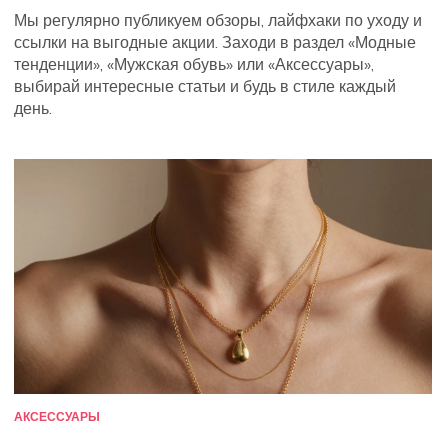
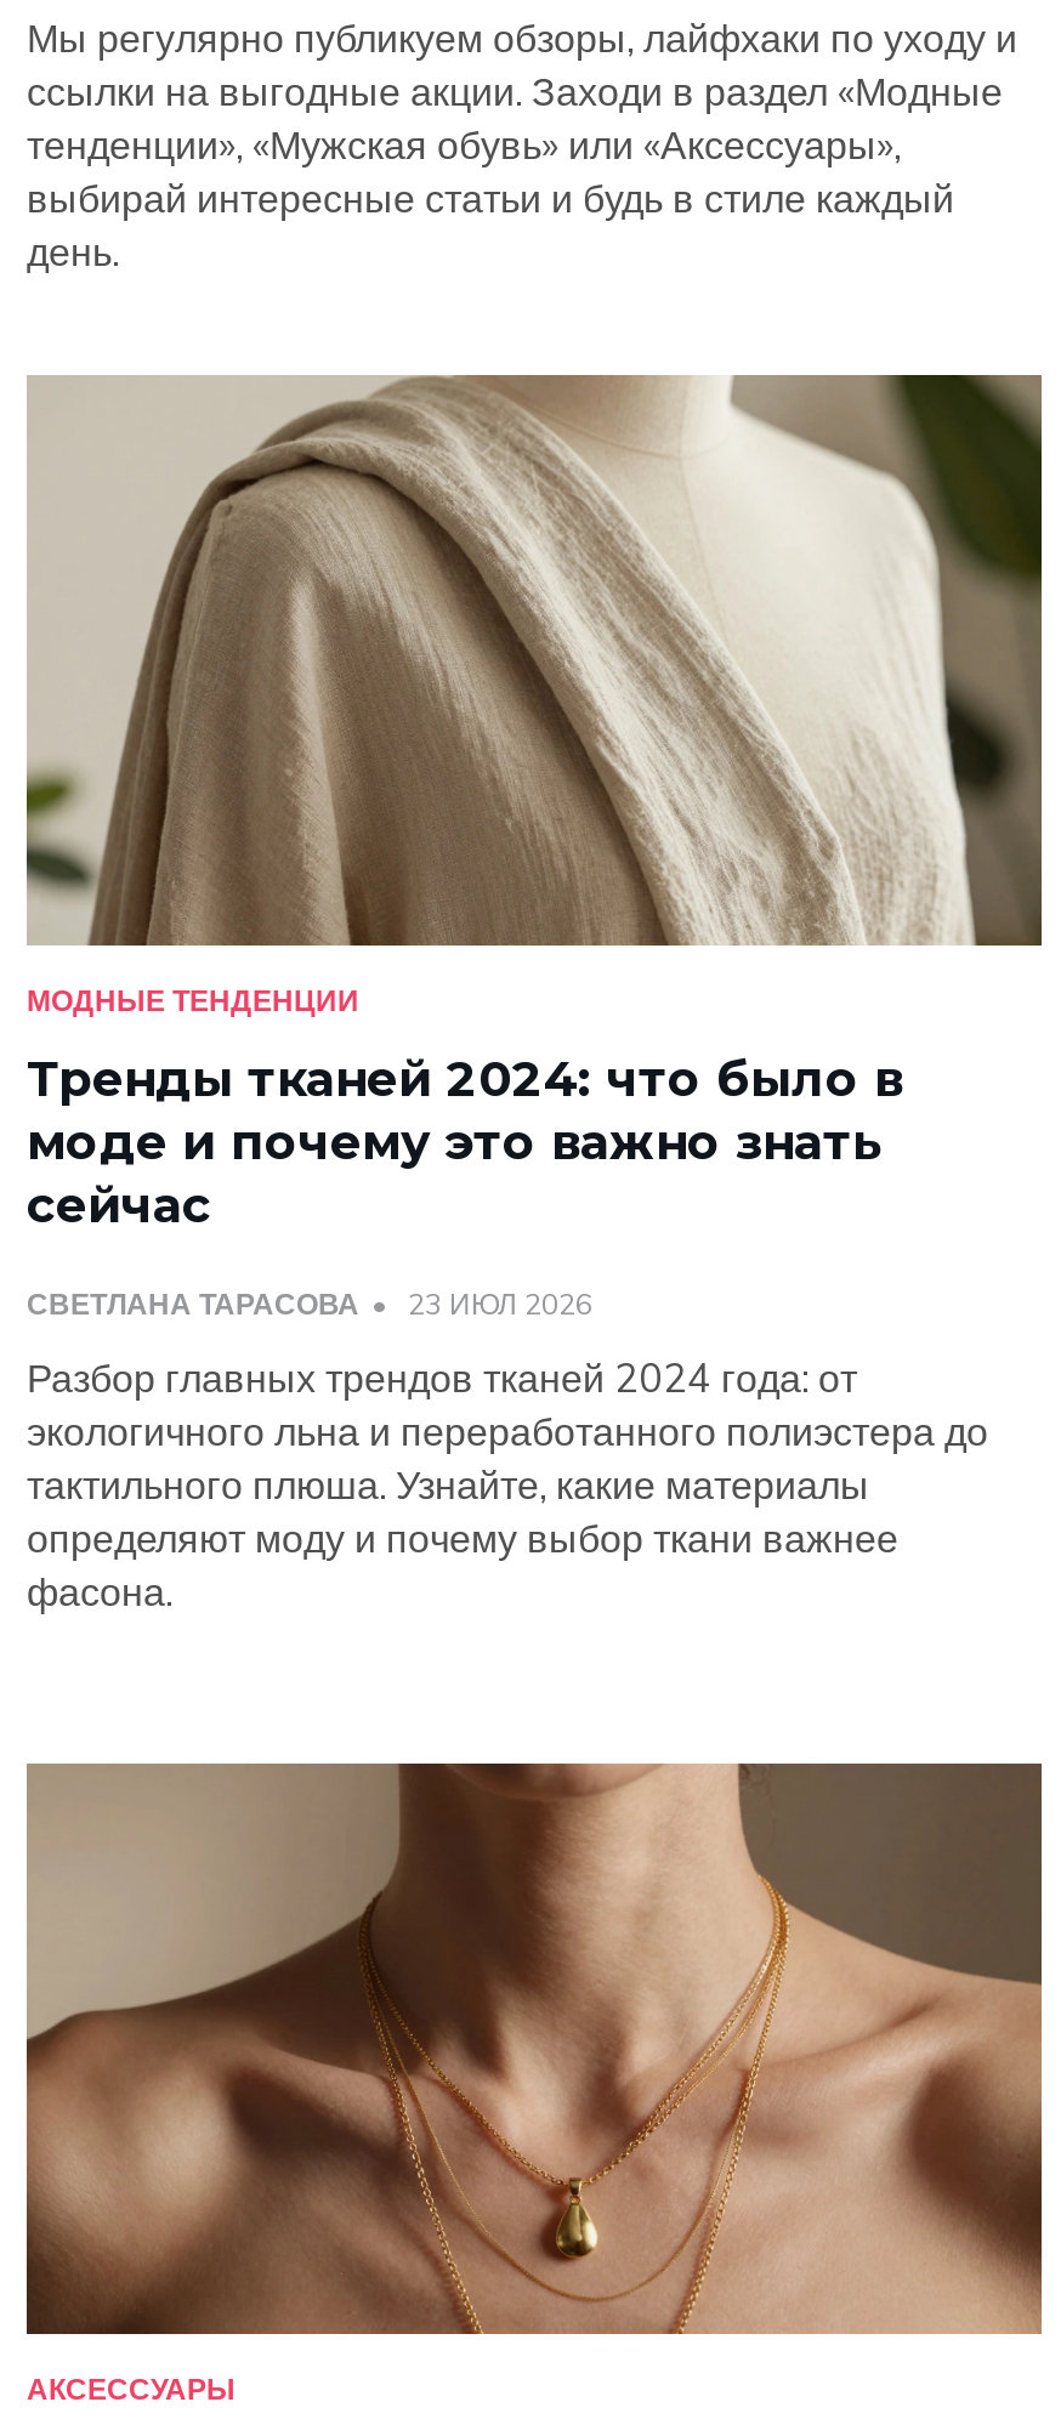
none -> [24,375,1044,1616] [image] | МОДНЫЕ ТЕНДЕНЦИИ | Тренды тканей 2024: что было в | моде и почему это важно знать | сейчас | СВЕТЛАНА ТАРАСОВА | 23 ИЮЛ 2026 | Разбор главных трендов тканей 2024 года: от | экологичного льна и переработанного полиэстера до | тактильного плюша. Узнайте, какие материалы | определяют моду и почему выбор ткани важнее | фасона.

